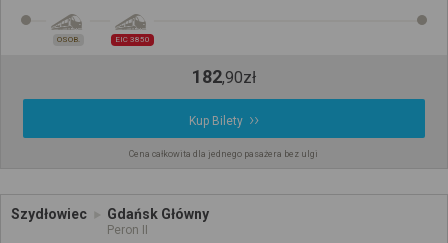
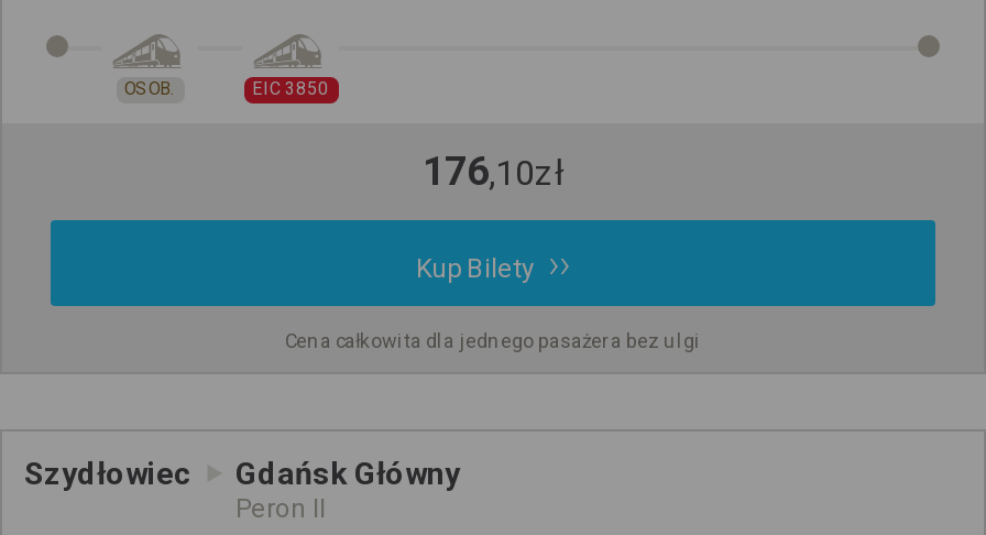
[192,66,256,87] 182,90zł -> [423,148,563,194] 176,10zł

